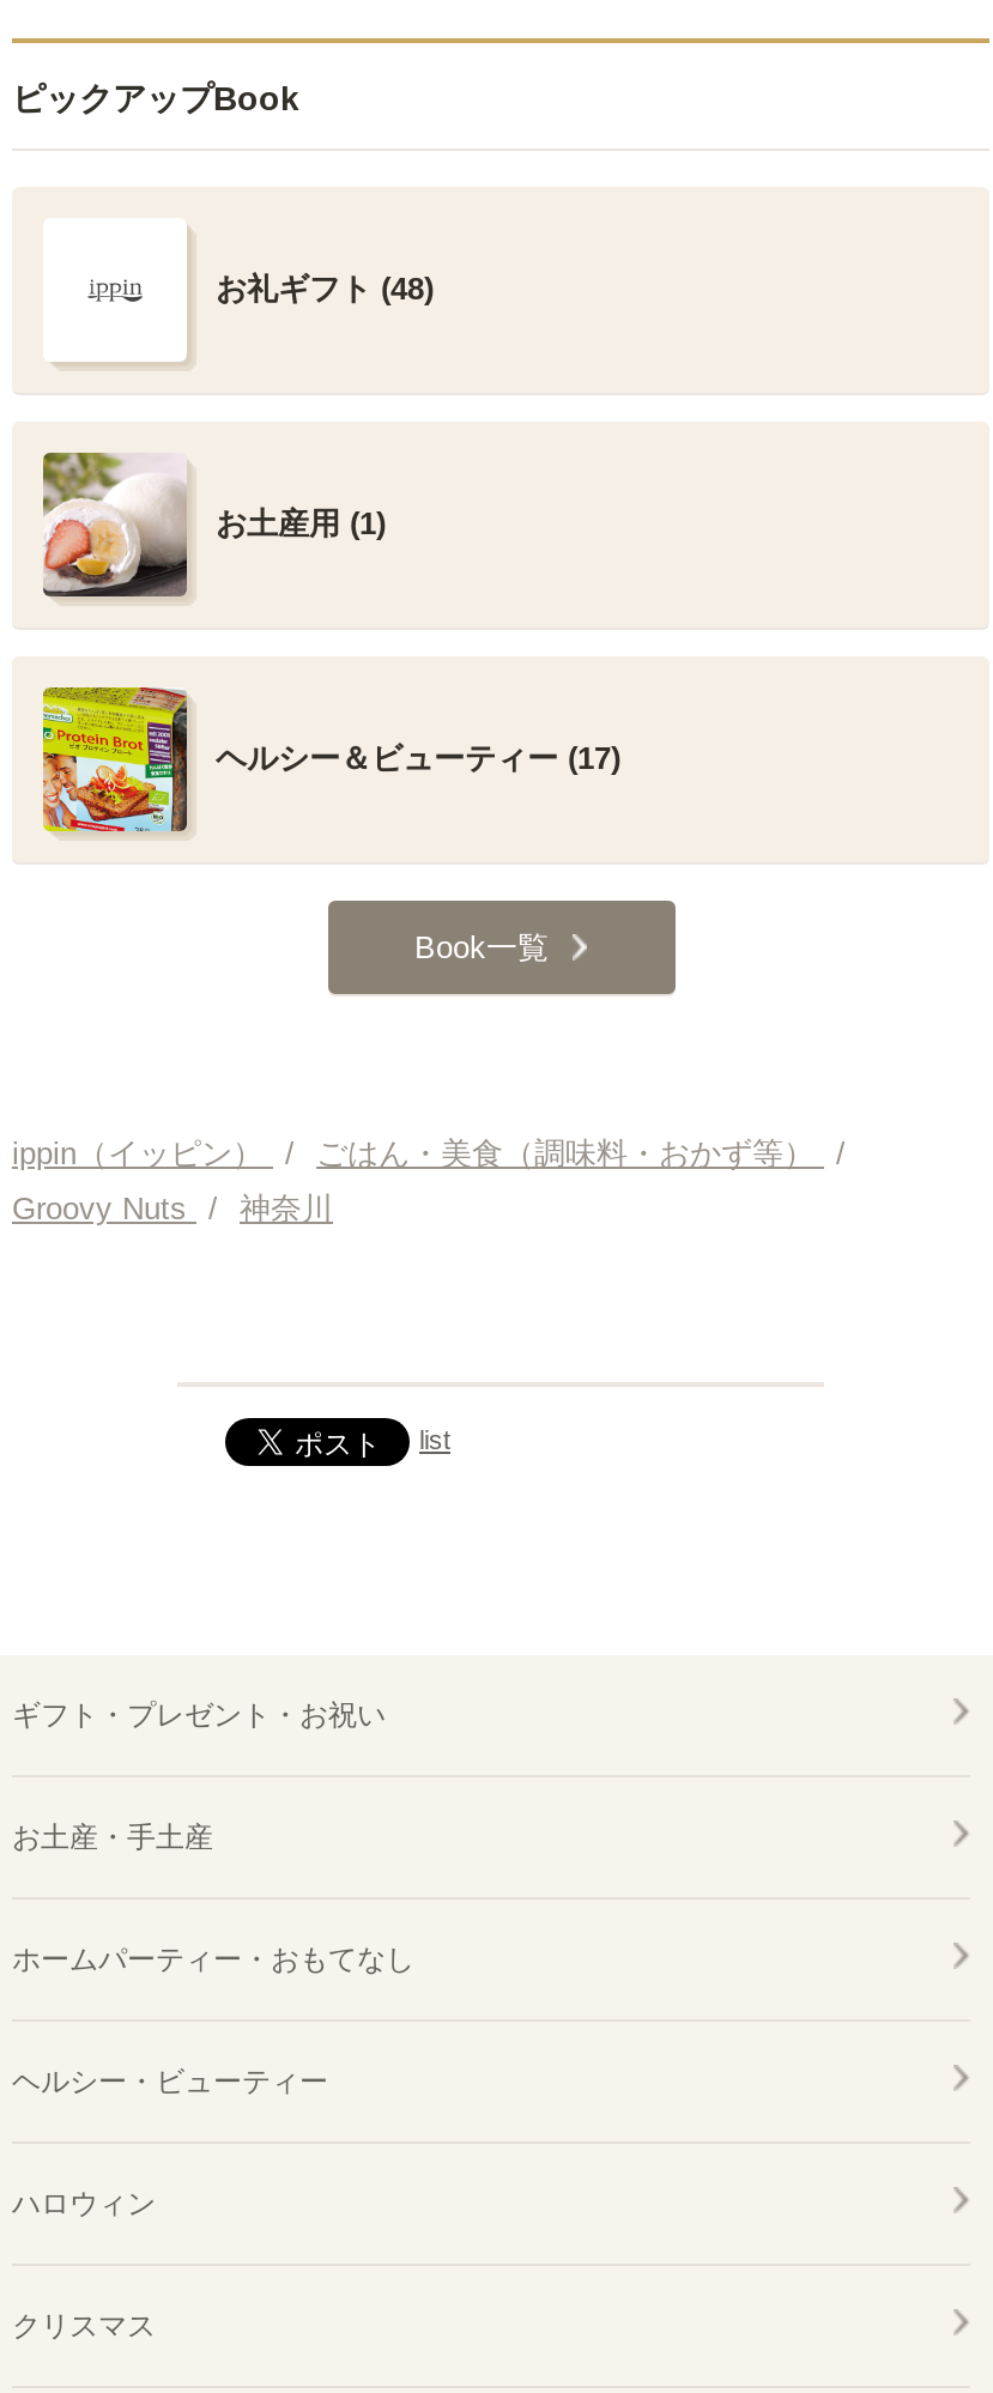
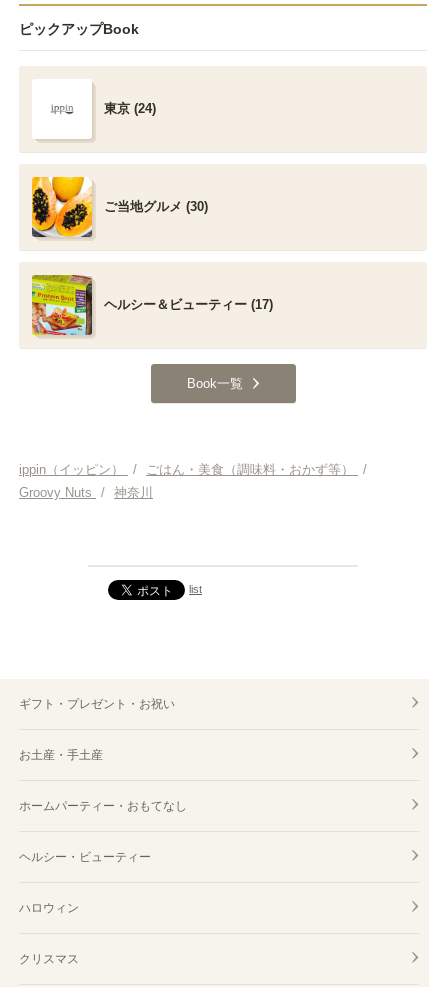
[216,271,434,307] お礼ギフト (48) -> [104,101,156,116] 東京 (24)
[41,450,386,599] [image] | お土産用 (1) -> [31,176,208,237] [image] | ご当地グルメ (30)

